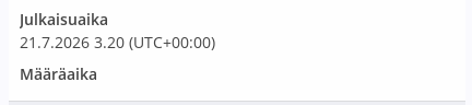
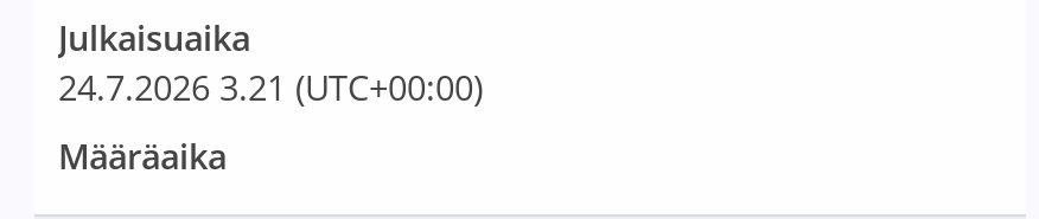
[20,32,215,52] 21.7.2026 3.20 (UTC+00:00) -> [58,65,483,110] 24.7.2026 3.21 (UTC+00:00)

